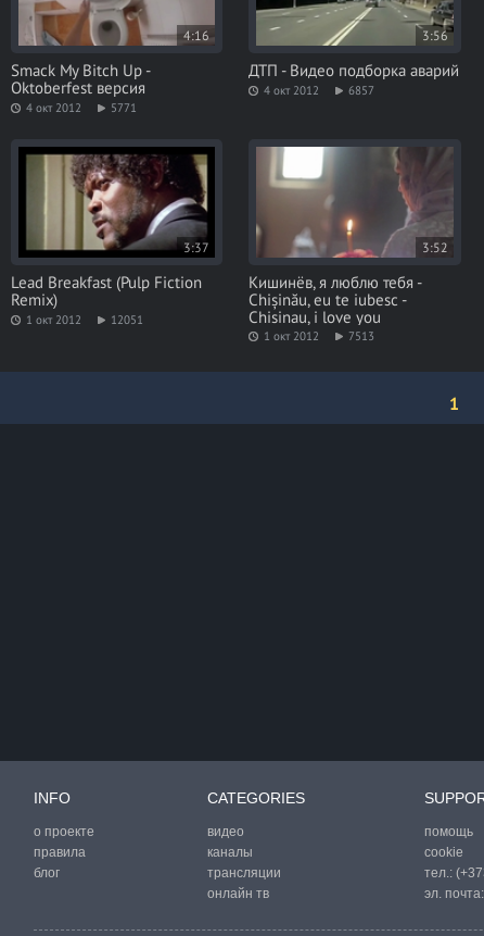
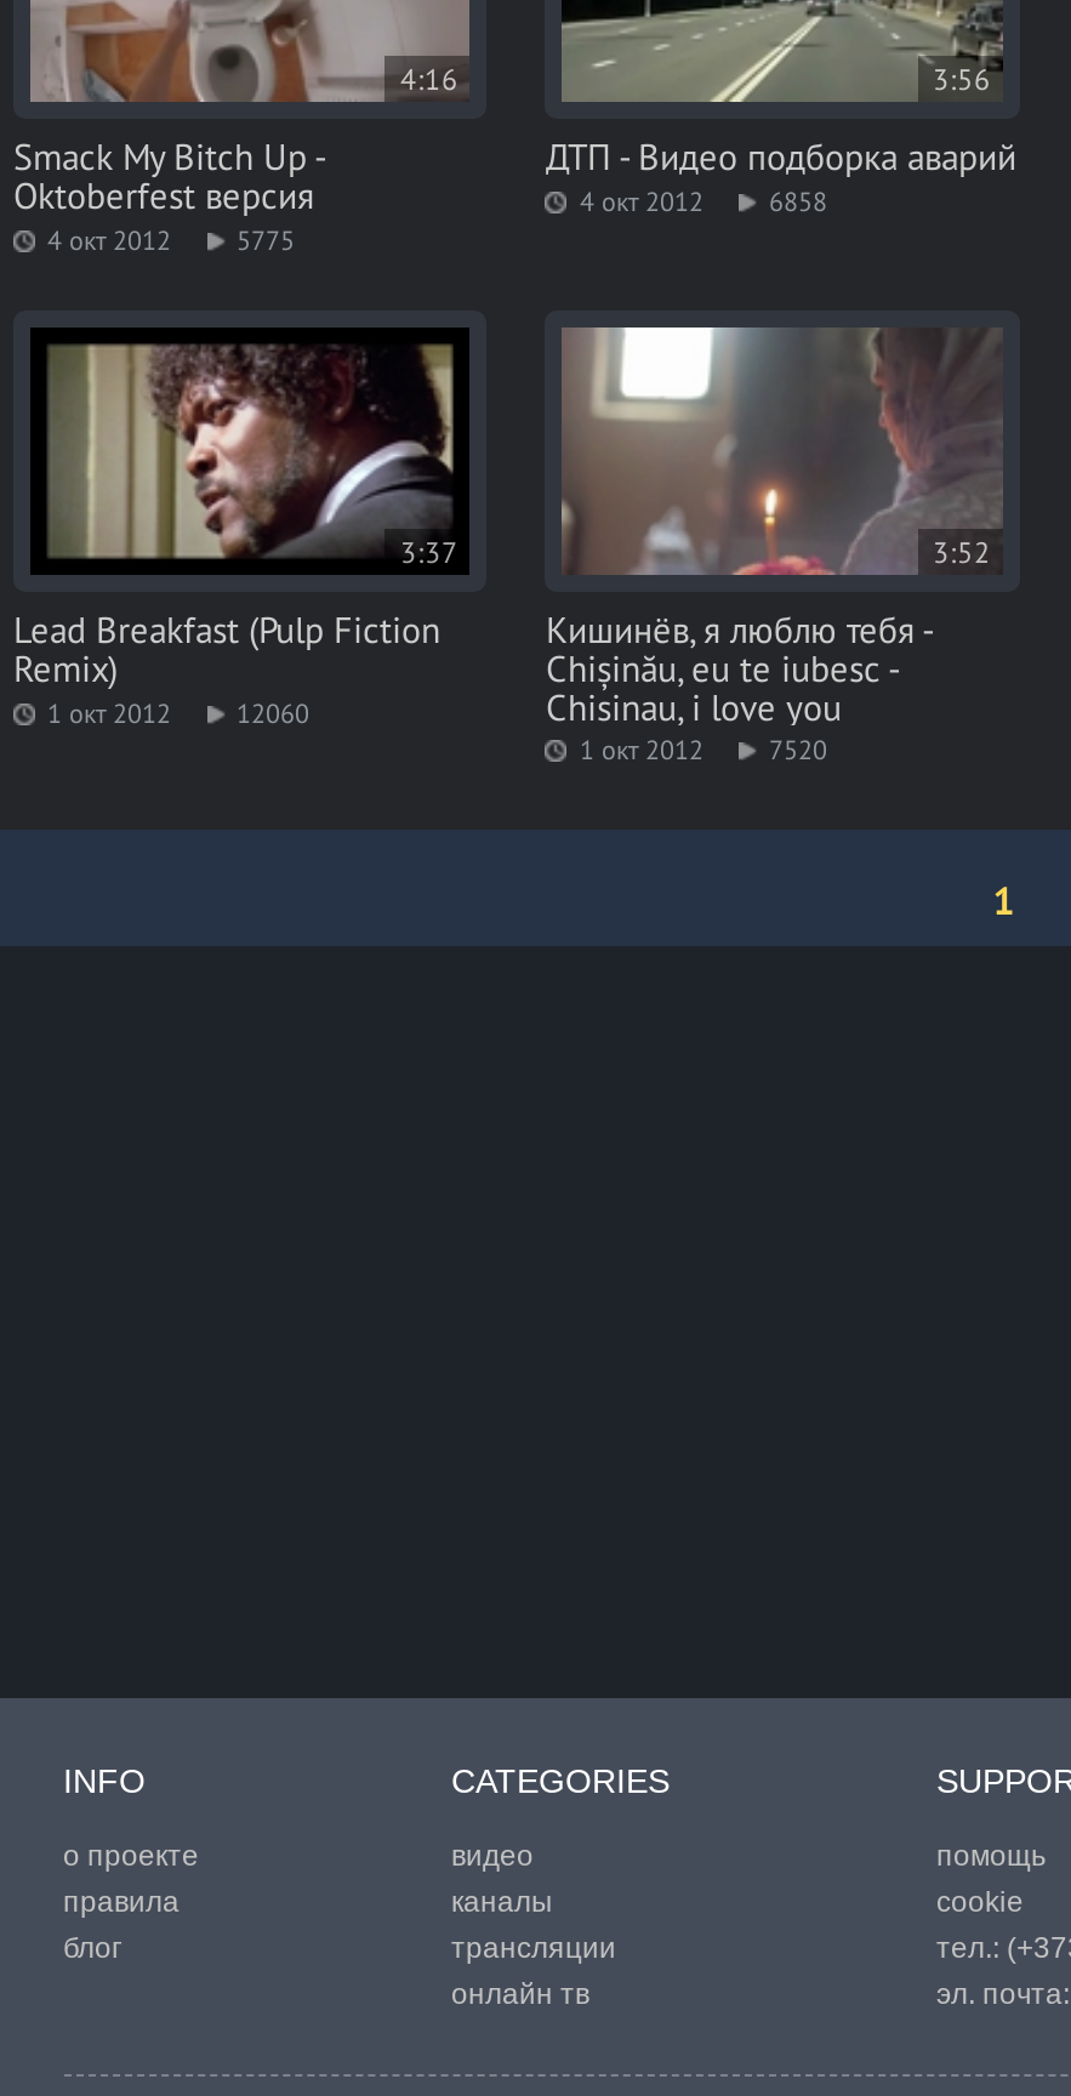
[264,82,375,98] 4 окт 2012 6857 -> [580,184,827,218] 4 окт 2012 6858
[26,100,137,115] 4 окт 2012 5771 -> [47,222,295,256] 4 окт 2012 5775
[26,312,143,327] 1 окт 2012 12051 -> [47,696,309,729] 1 окт 2012 12060
[264,328,375,343] 1 окт 2012 7513 -> [580,732,827,766] 1 окт 2012 7520

